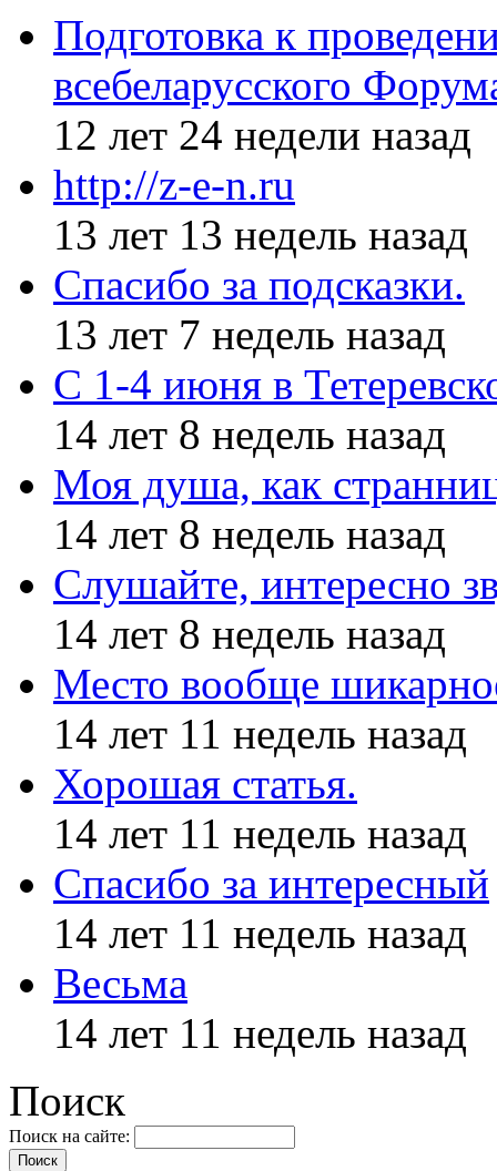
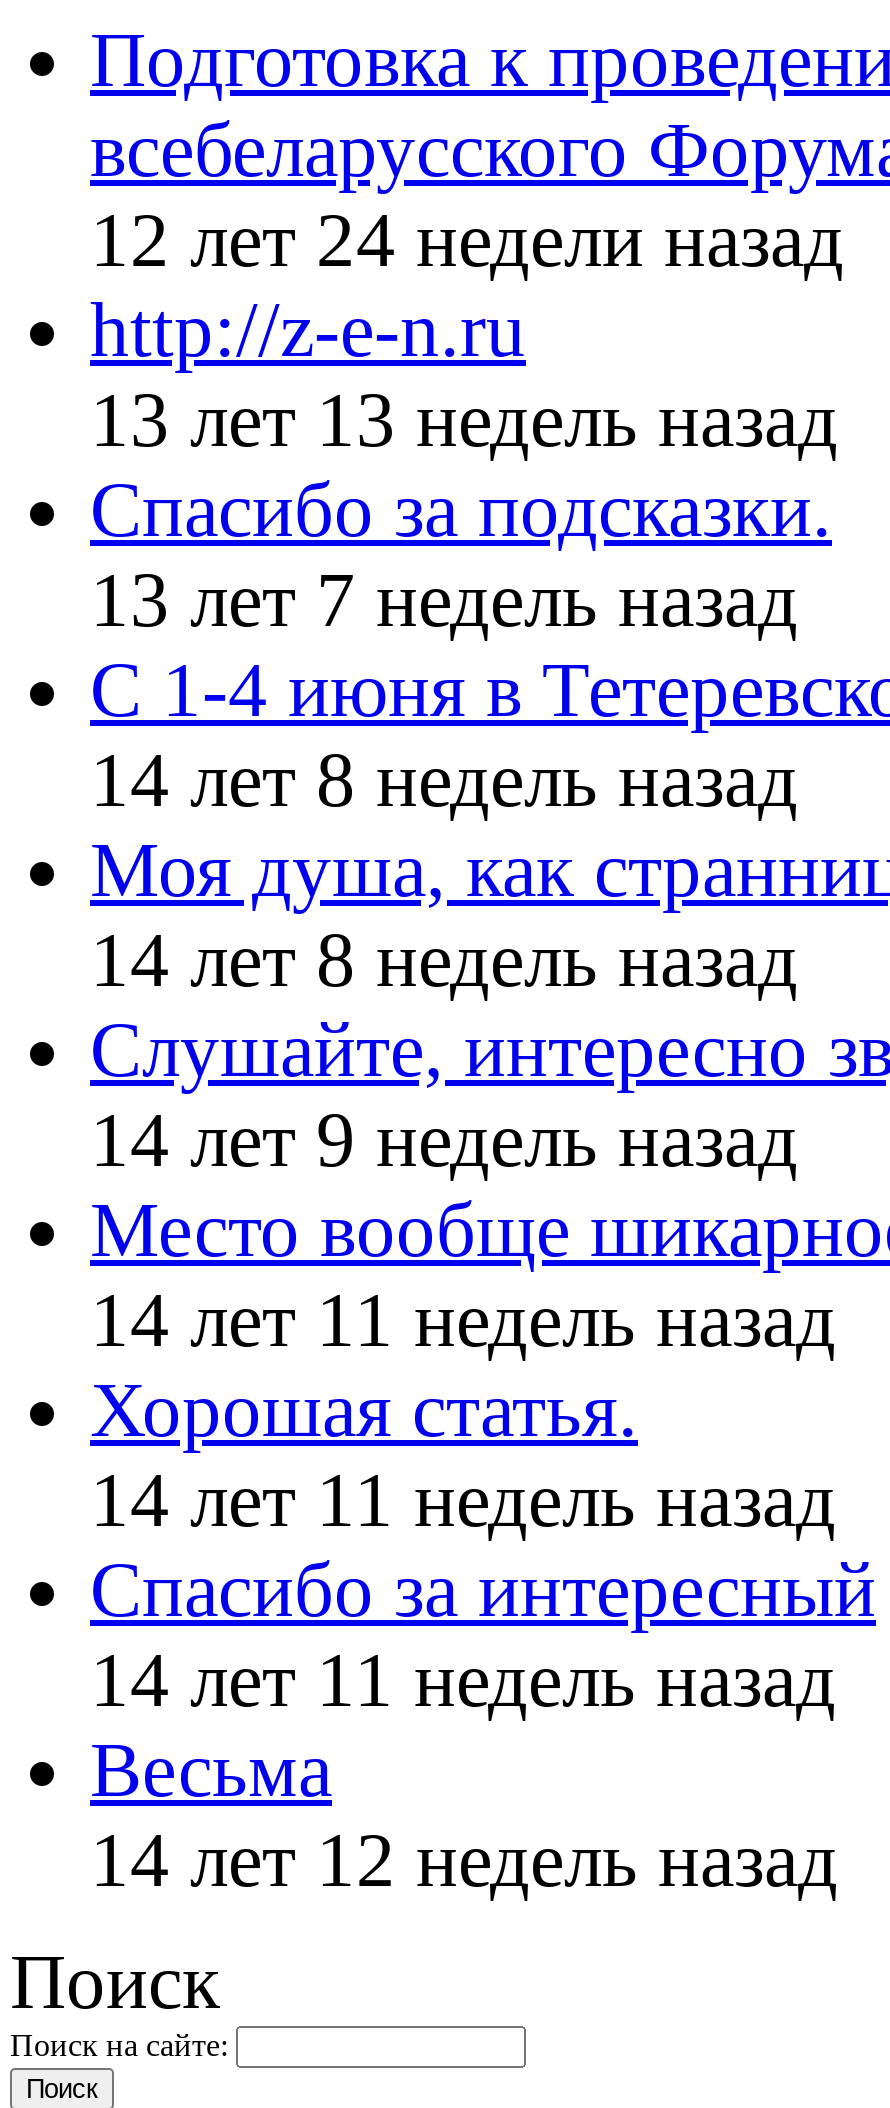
[53,610,446,658] 14 лет 8 недель назад -> [90,1096,798,1182] 14 лет 9 недель назад
[53,1009,467,1057] 14 лет 11 недель назад -> [90,1816,838,1902] 14 лет 12 недель назад

